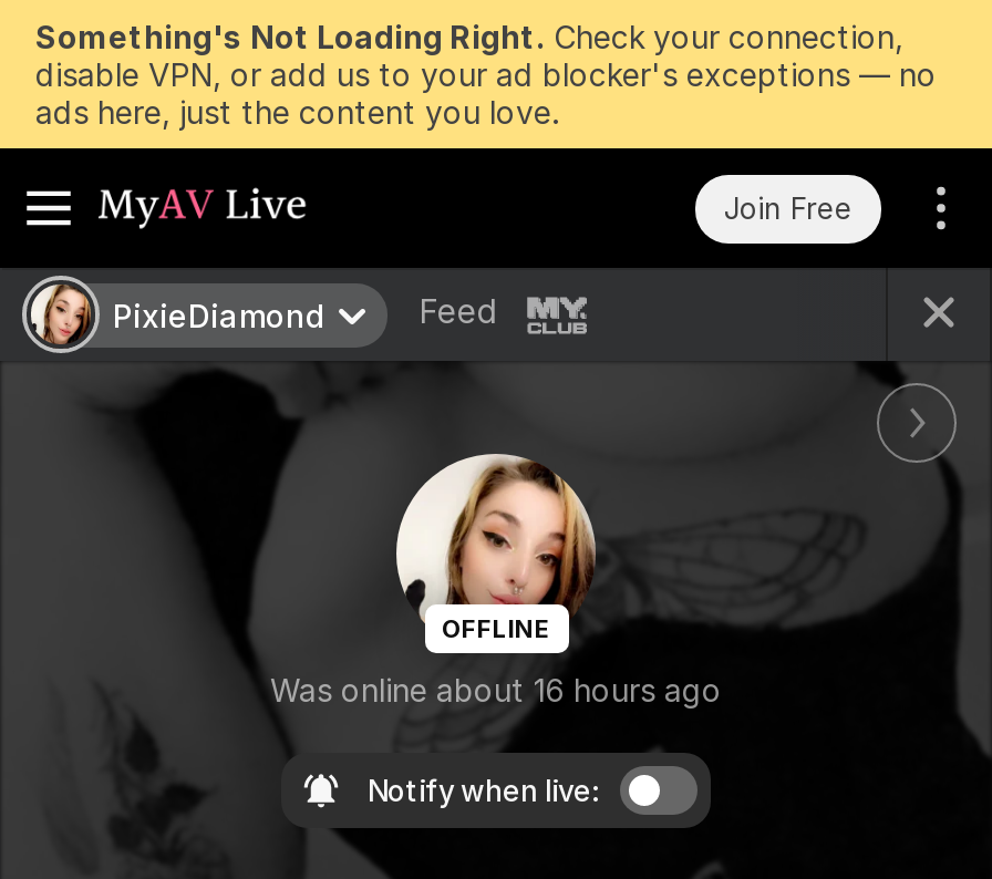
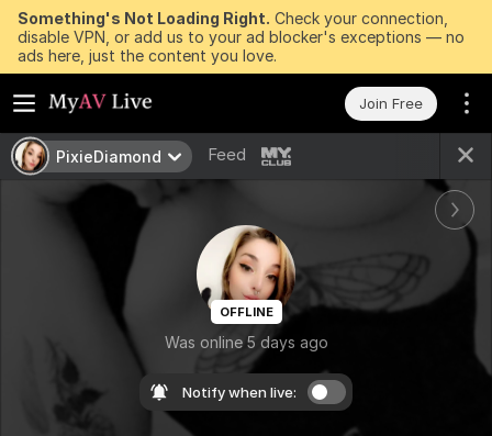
[270,670,722,707] Was online about 16 hours ago -> [164,332,328,351] Was online 5 days ago

